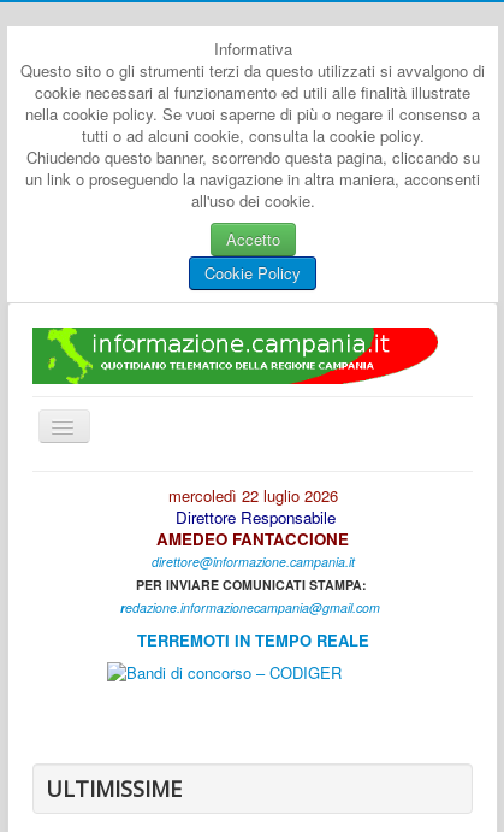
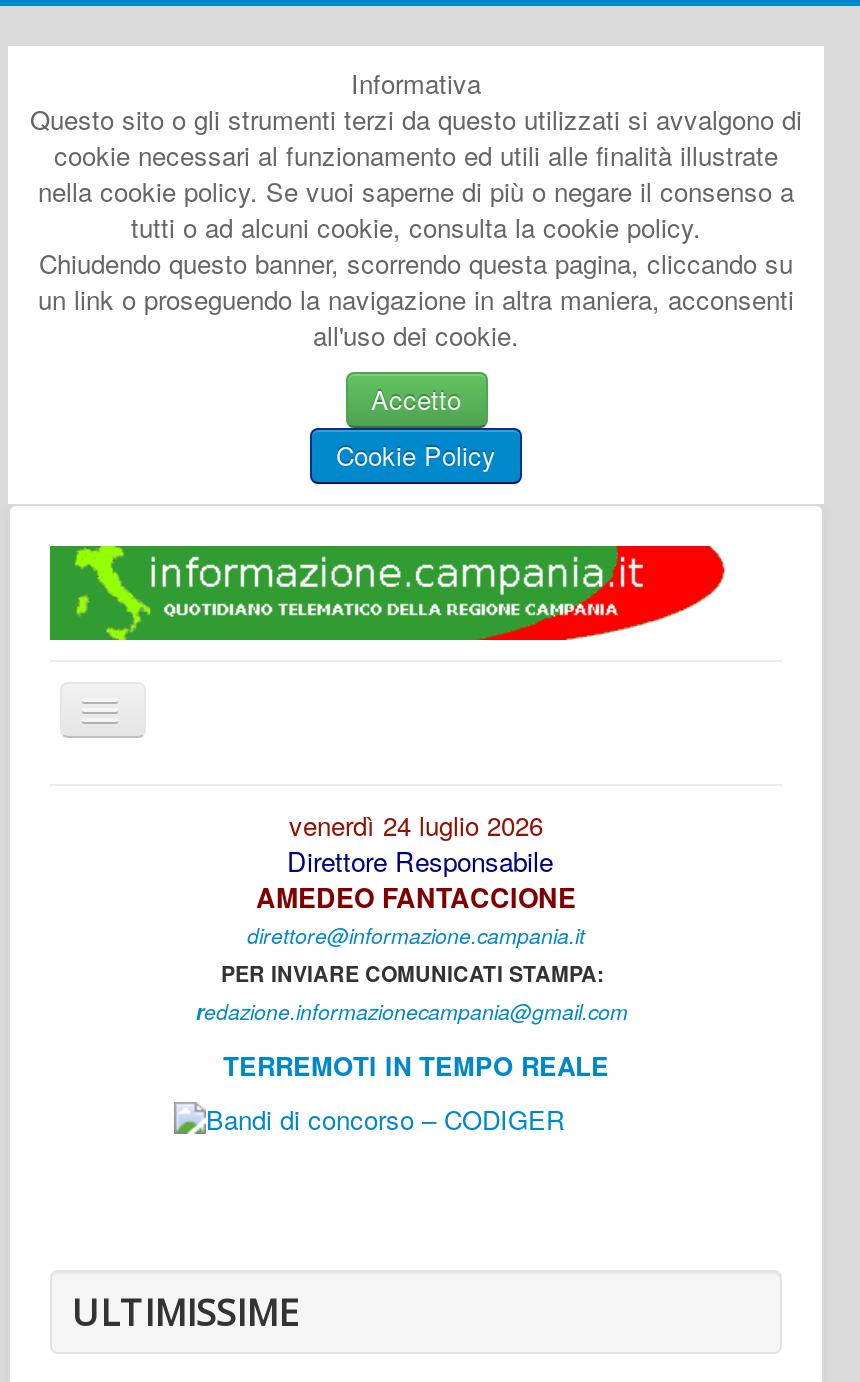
[168,484,337,507] mercoledì 22 luglio 2026 -> [289,806,543,844] venerdì 24 luglio 2026

